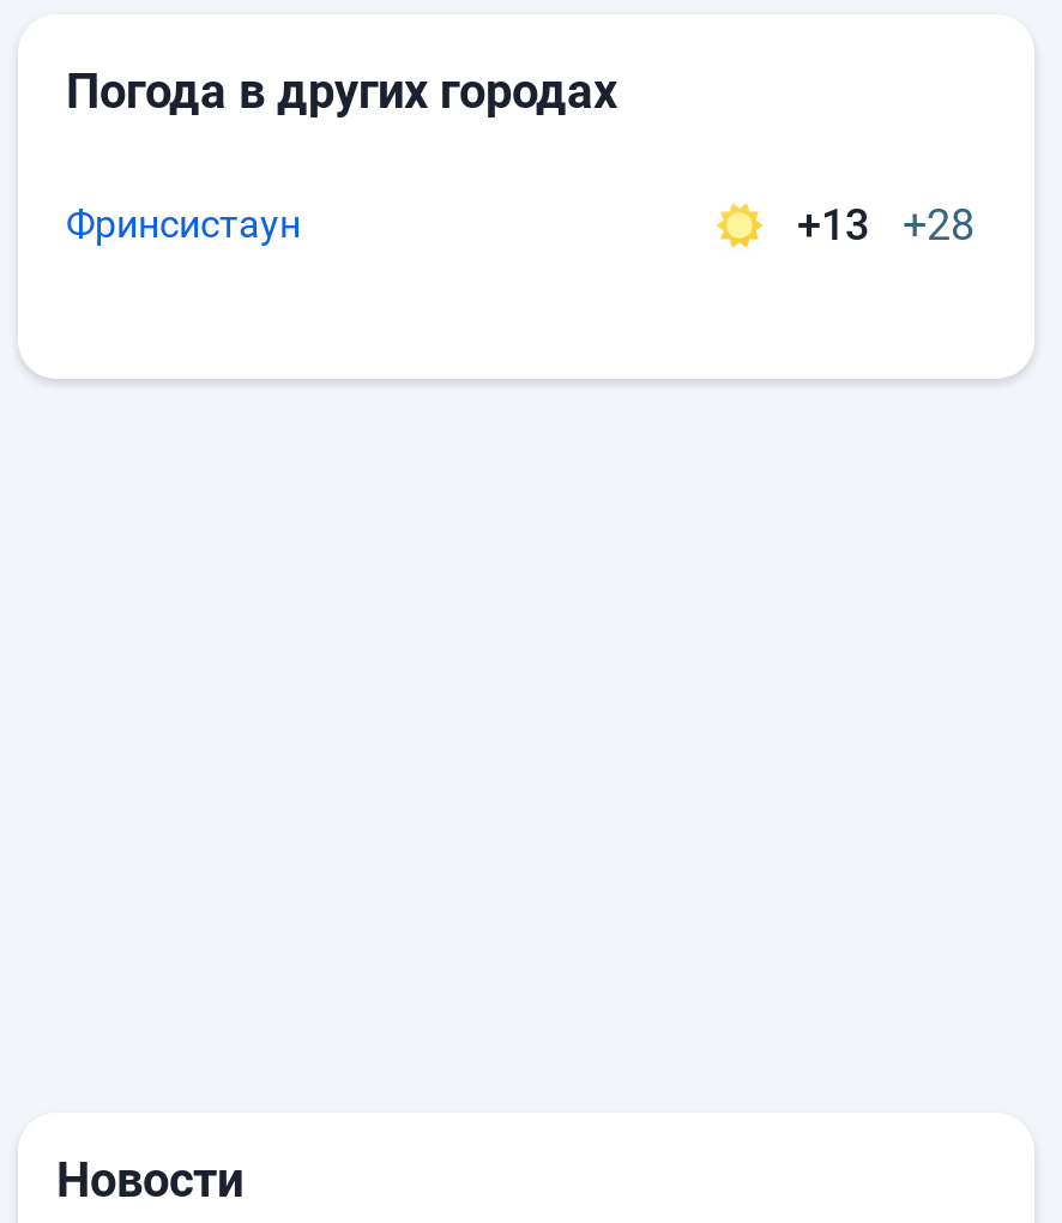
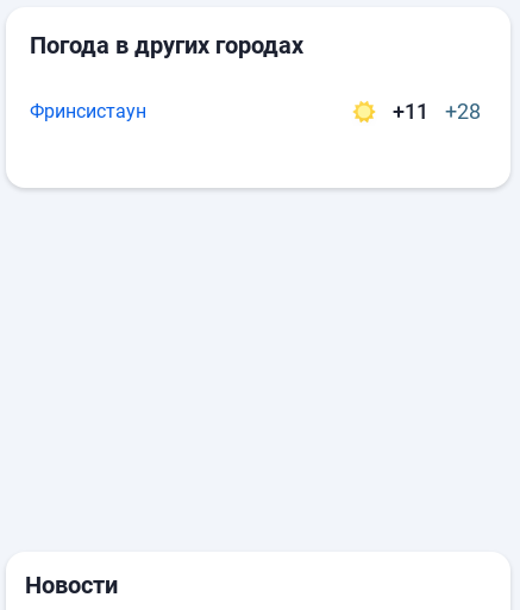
[797,199,974,249] +13 +28 -> [393,99,481,124] +11 +28

